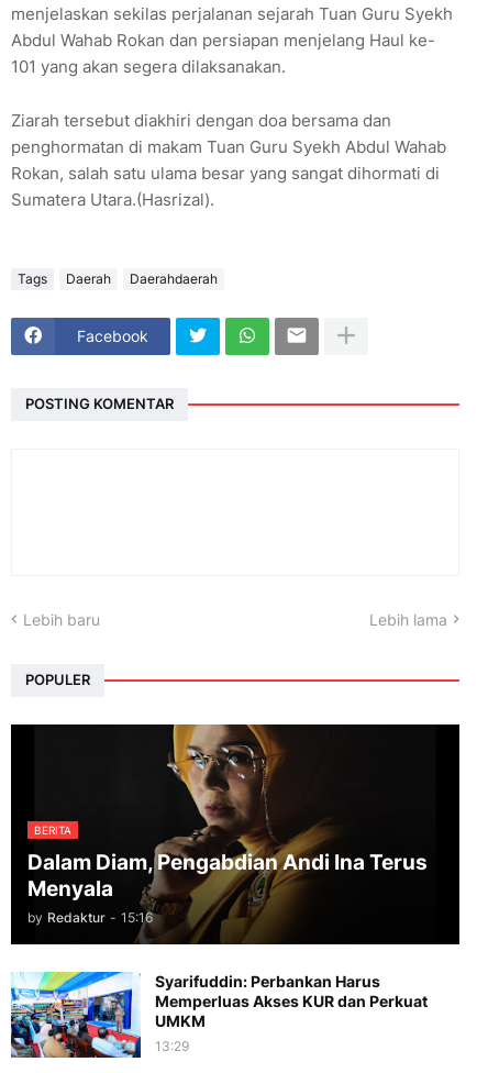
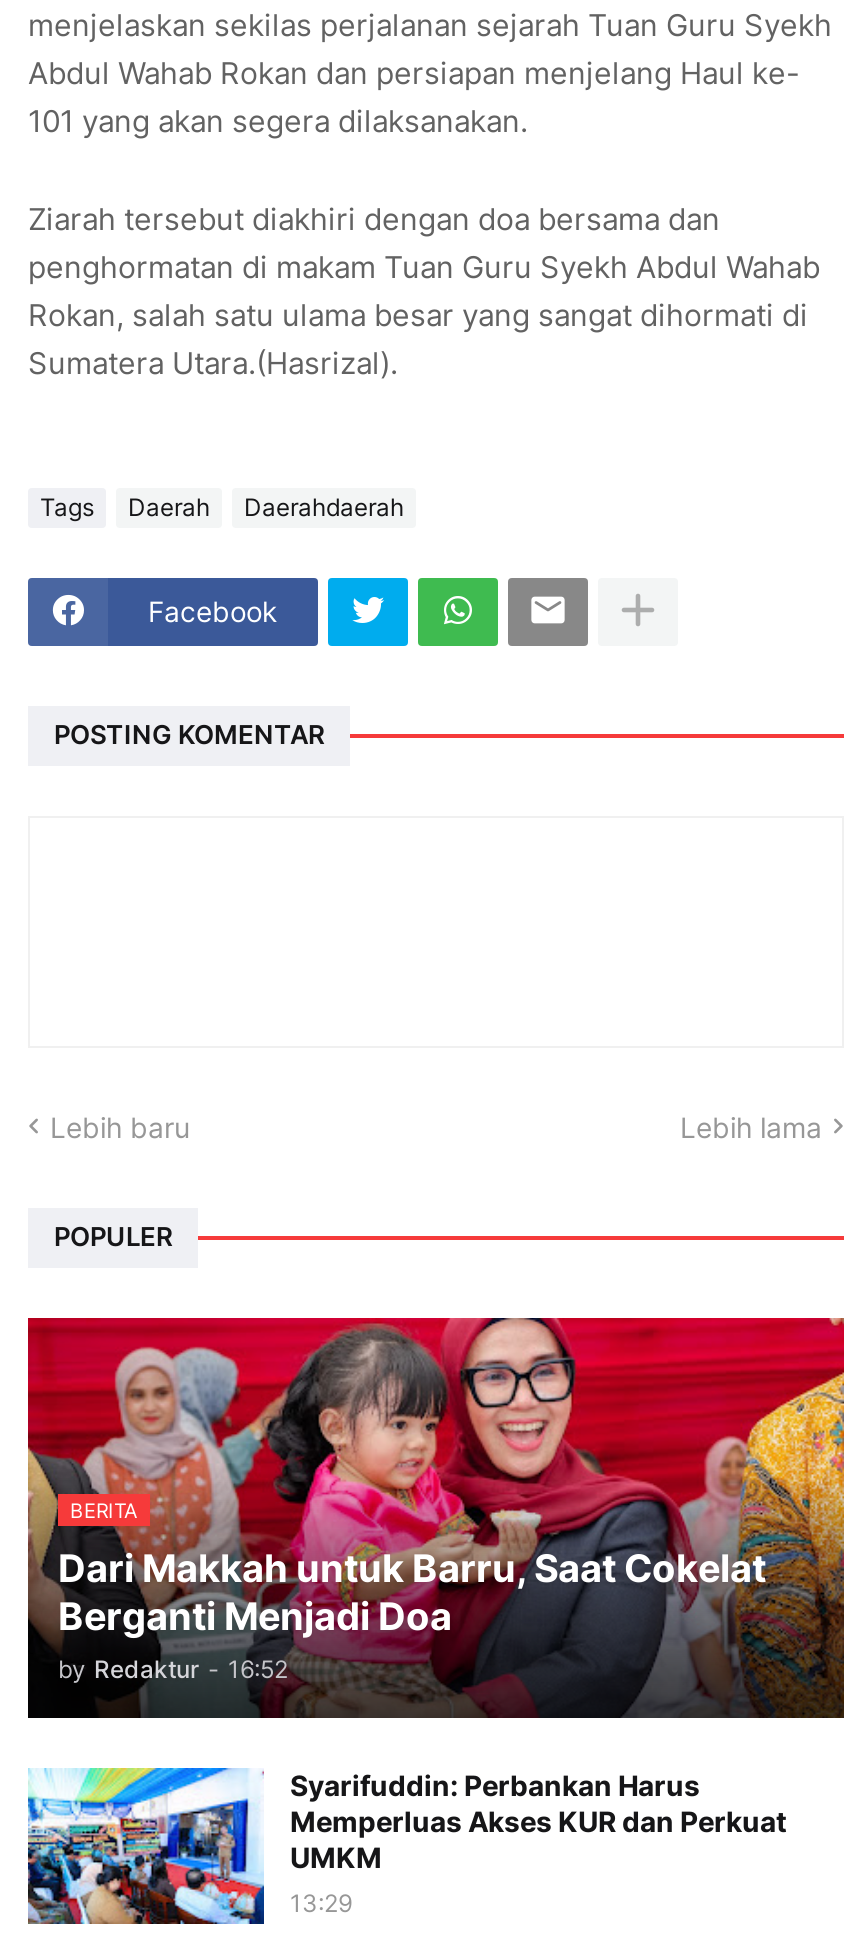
[10,723,461,944] [image] | Dalam Diam, Pengabdian Andi Ina Terus | Menyala | by Redaktur - 15:16 -> [26,1316,846,1718] [image] | Dari Makkah untuk Barru, Saat Cokelat | Berganti Menjadi Doa | by Redaktur - 16:52

